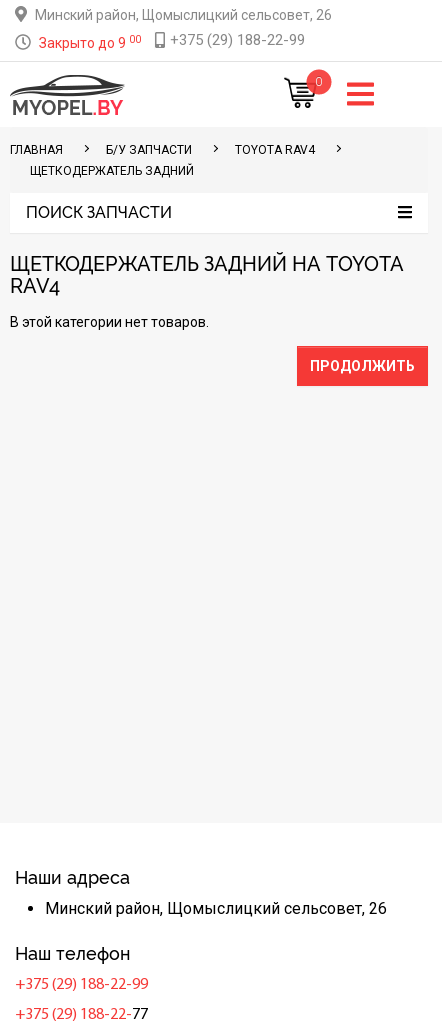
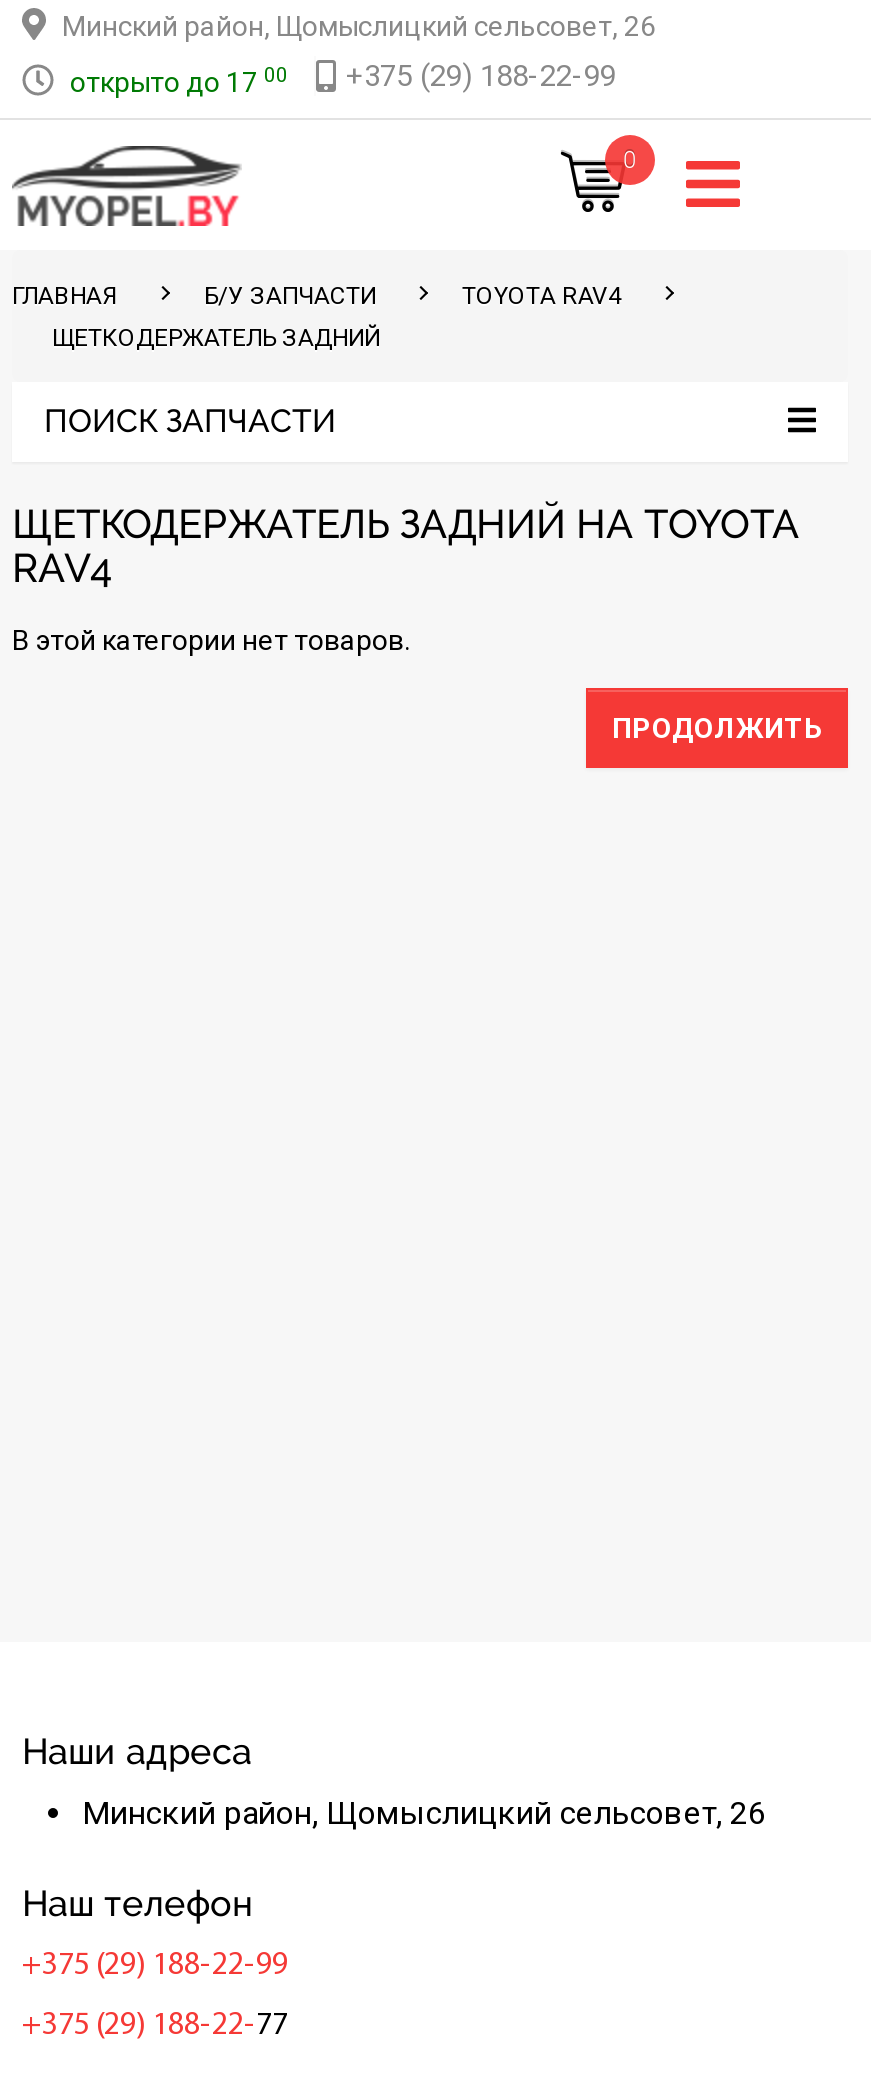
[39,31,305,51] Закрыто до 9 00 +375 (29) 188-22-99 -> [70,58,616,98] открыто до 17 00 +375 (29) 188-22-99

